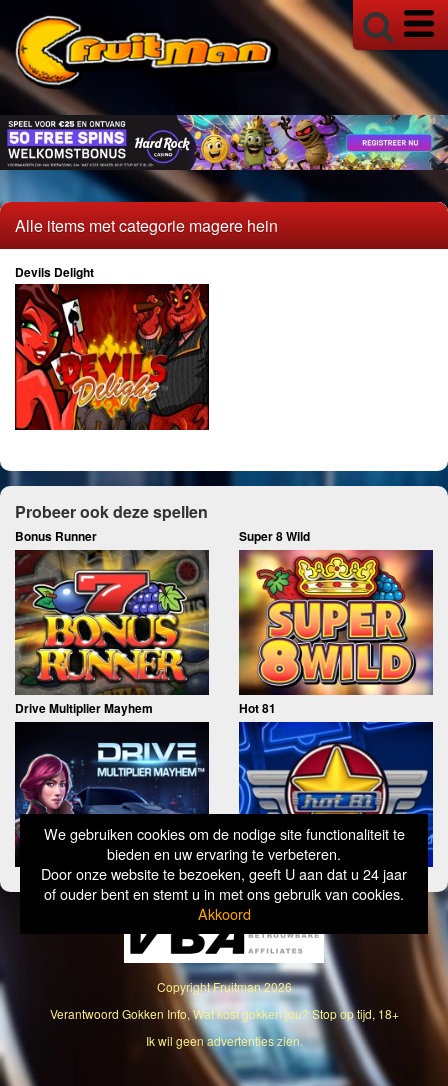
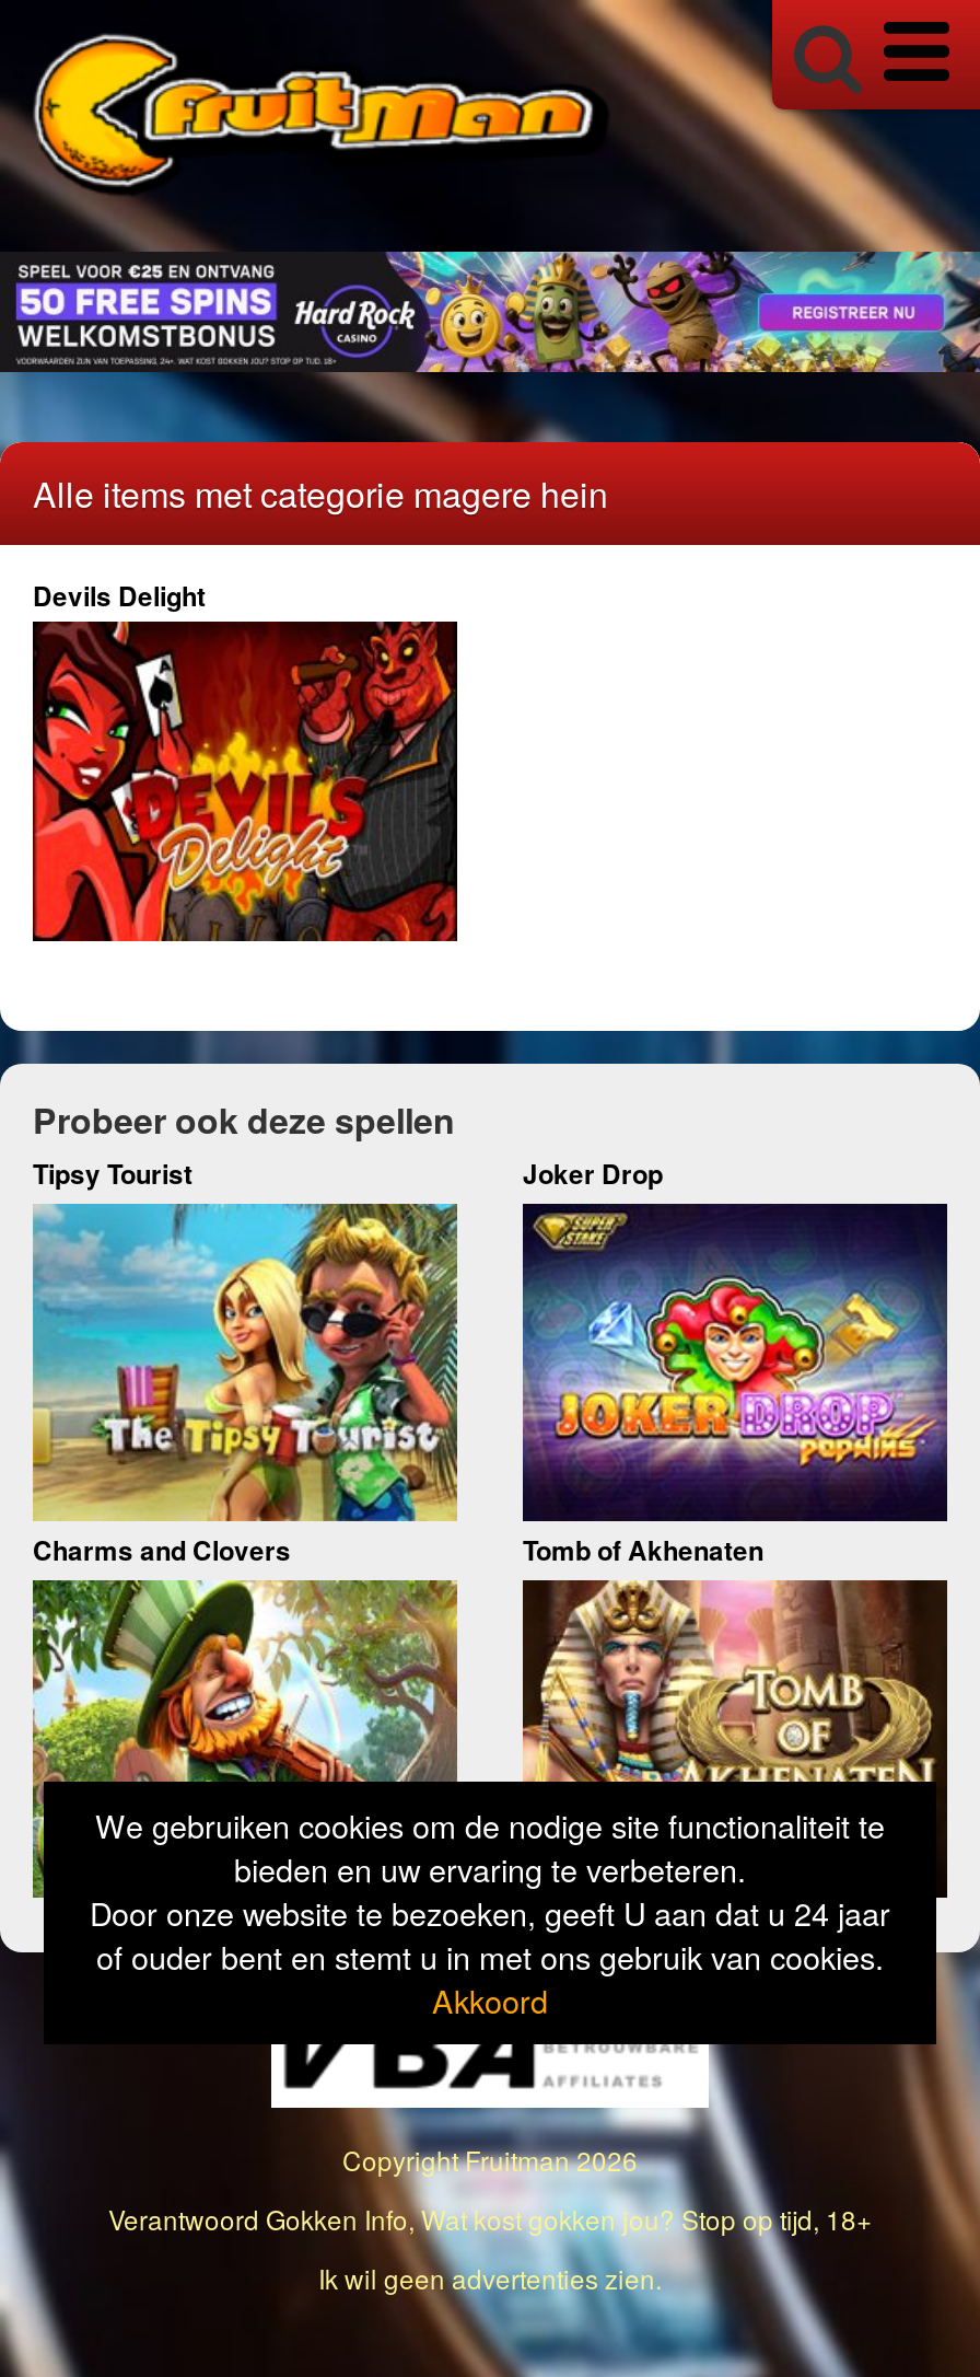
[15,527,310,545] Bonus Runner | Super 8 Wild -> [33,1153,663,1192] Tipsy Tourist | Joker Drop
[14,549,276,717] [image] | Drive Multiplier Mayhem | Hot 81 -> [31,1202,763,1569] [image] | Charms and Clovers | Tomb of Akhenaten
[238,549,434,696] [image] -> [521,1202,949,1523] [image]
[14,721,210,867] [image] -> [31,1578,459,1898] [image]
[238,721,434,868] [image] -> [521,1578,949,1900] [image]

